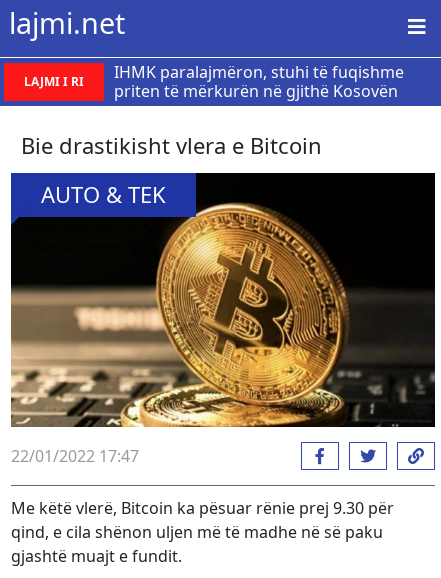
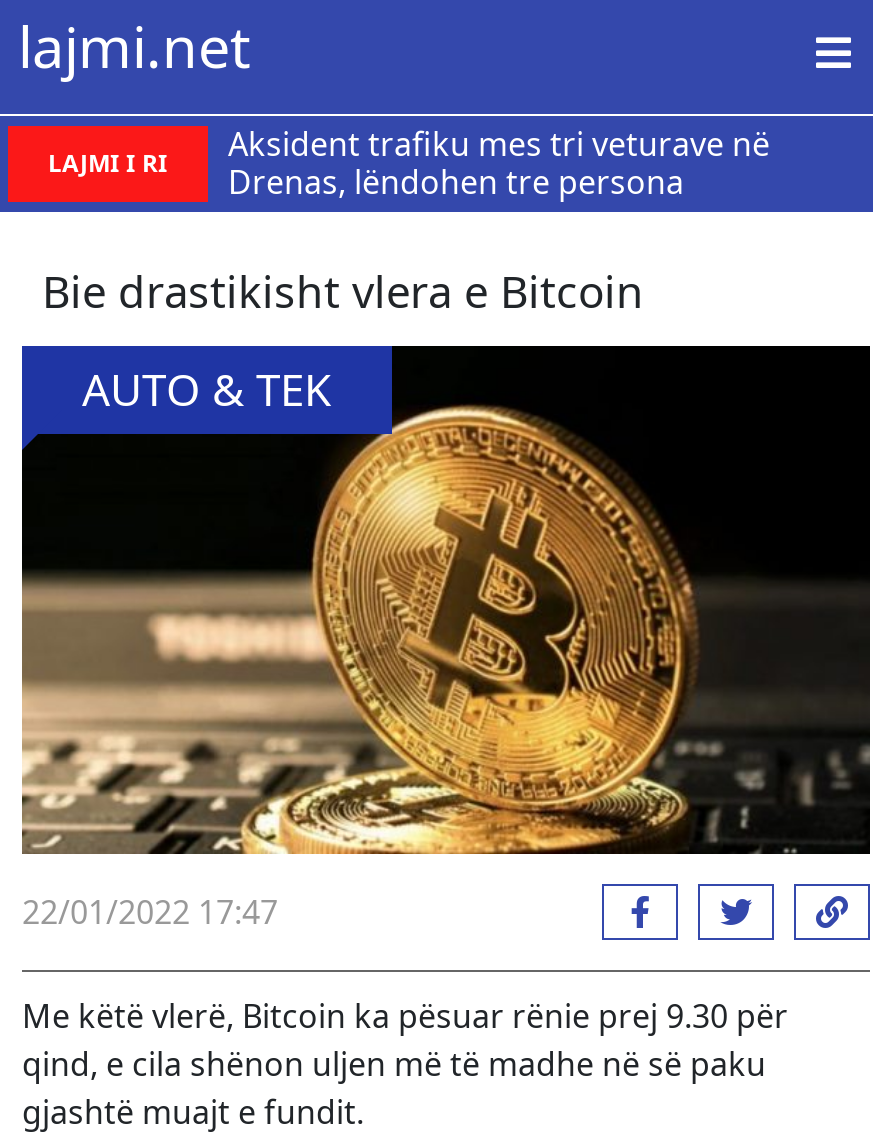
[114,61,404,102] IHMK paralajmëron, stuhi të fuqishme | priten të mërkurën në gjithë Kosovën -> [228,122,770,204] Aksident trafiku mes tri veturave në | Drenas, lëndohen tre persona

